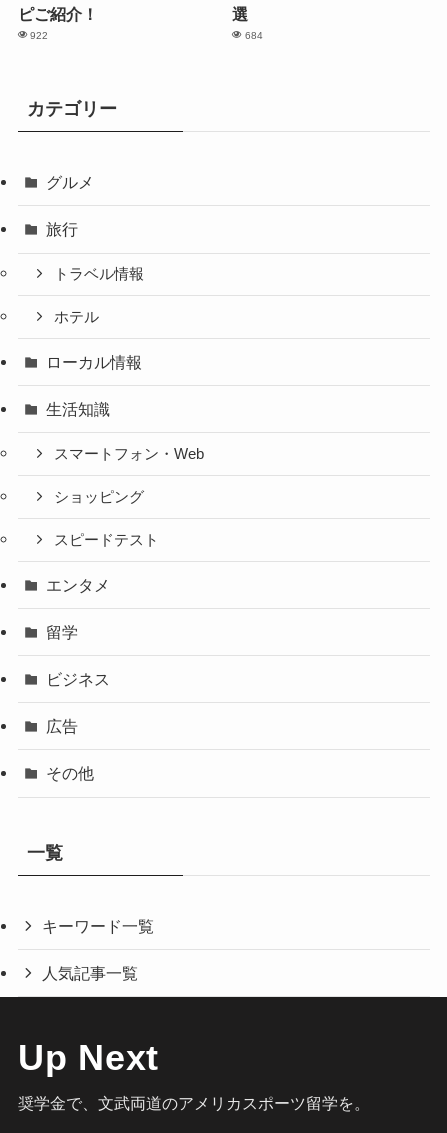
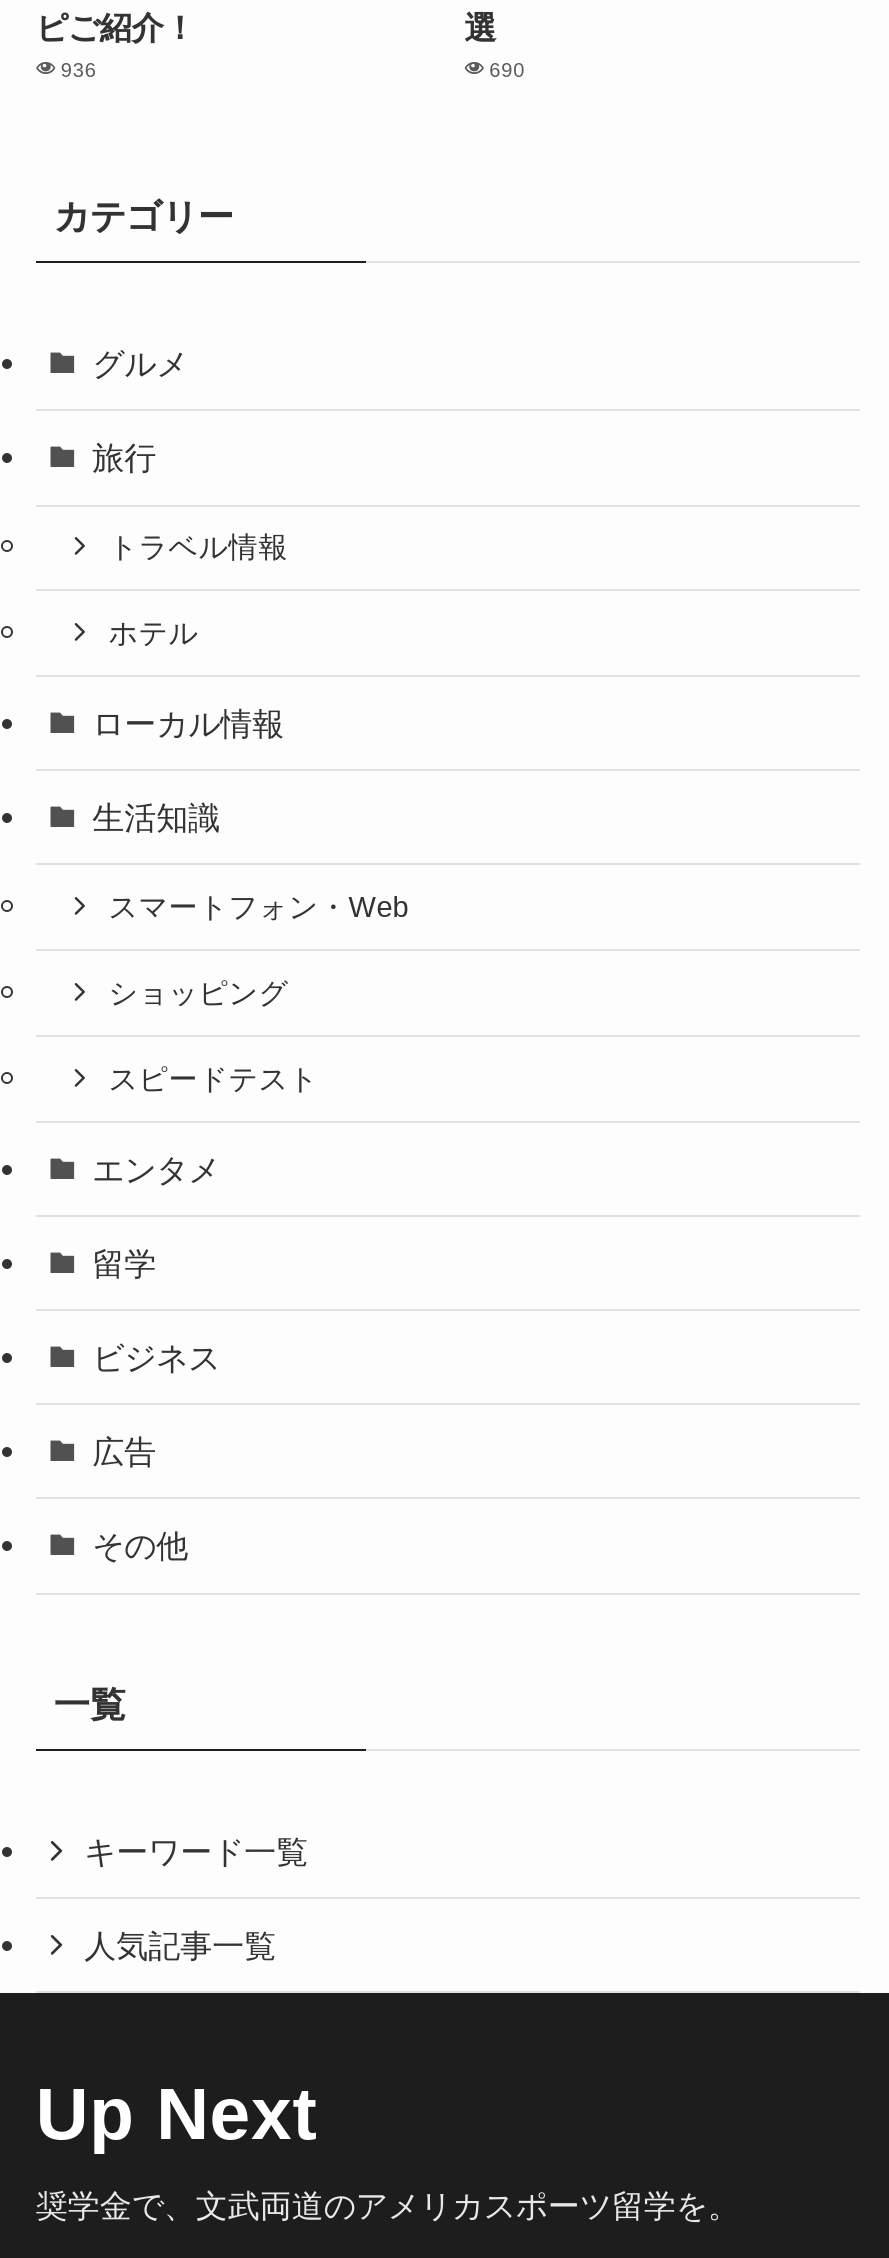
[30,30,48,41] 922 -> [61,59,97,81] 936
[245,30,263,41] 684 -> [489,59,525,81] 690

